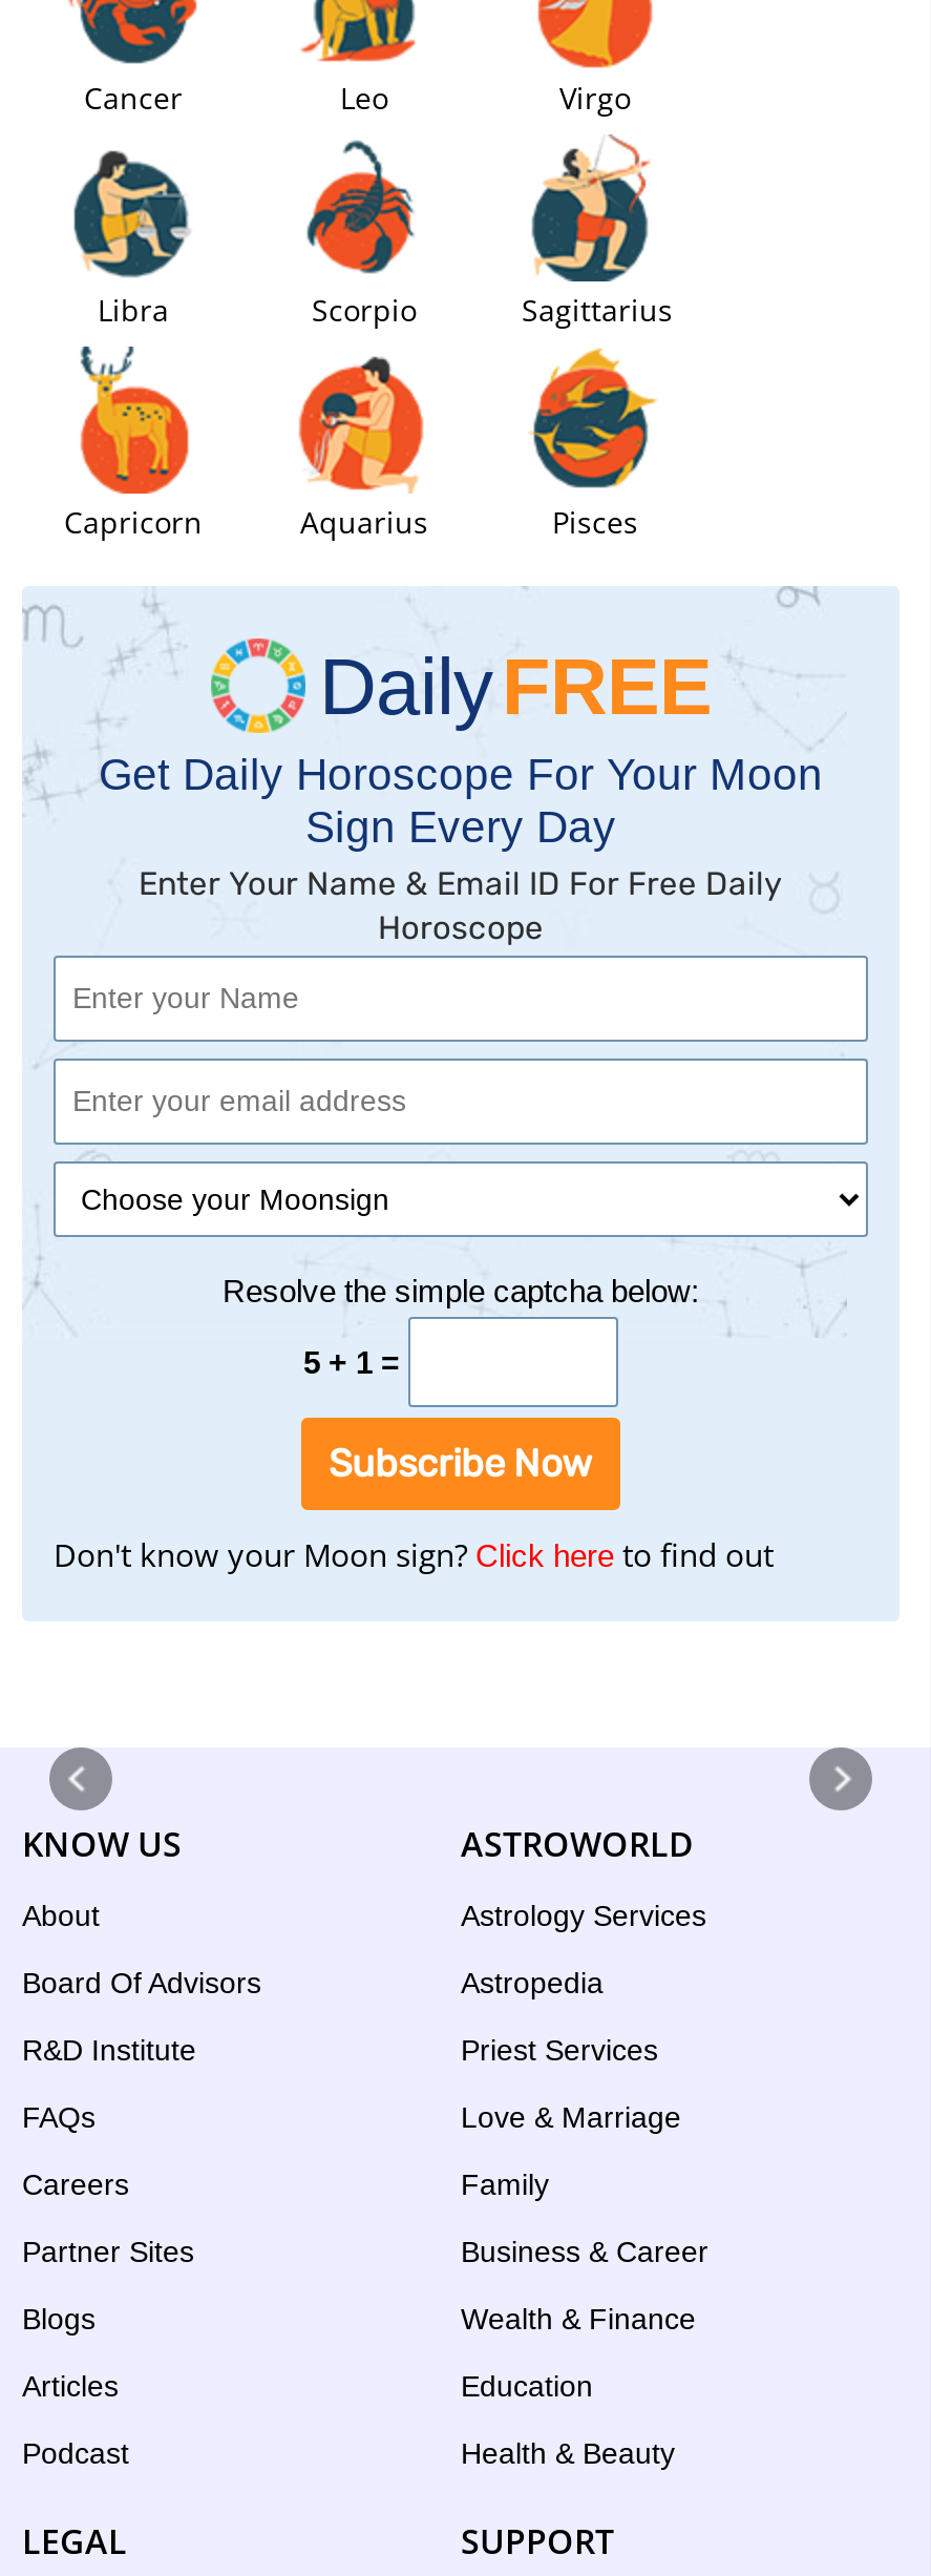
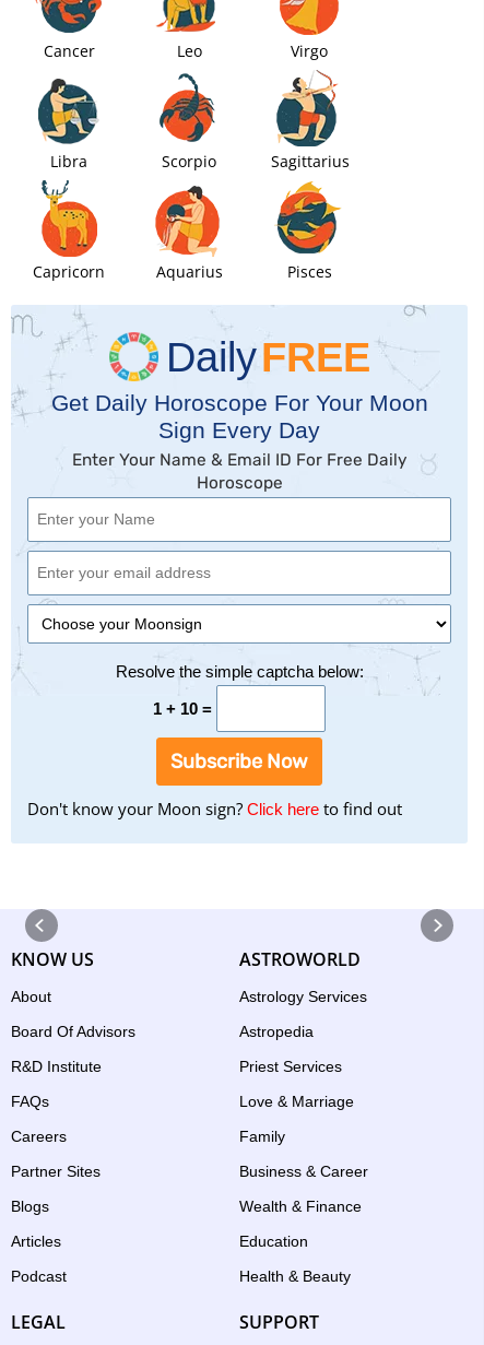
[303,1344,408,1380] 5 + 1 = -> [153,699,216,718] 1 + 10 =

